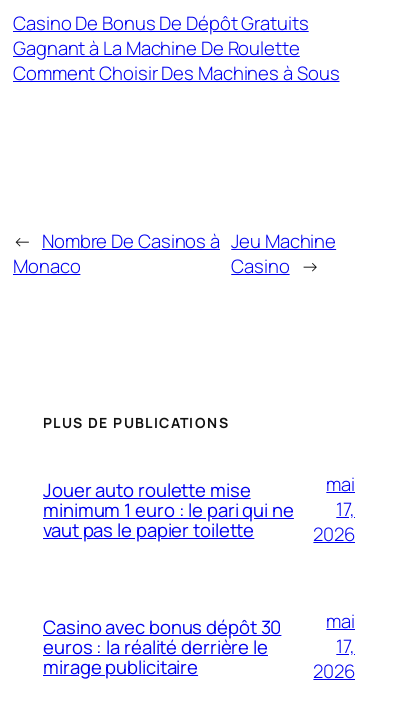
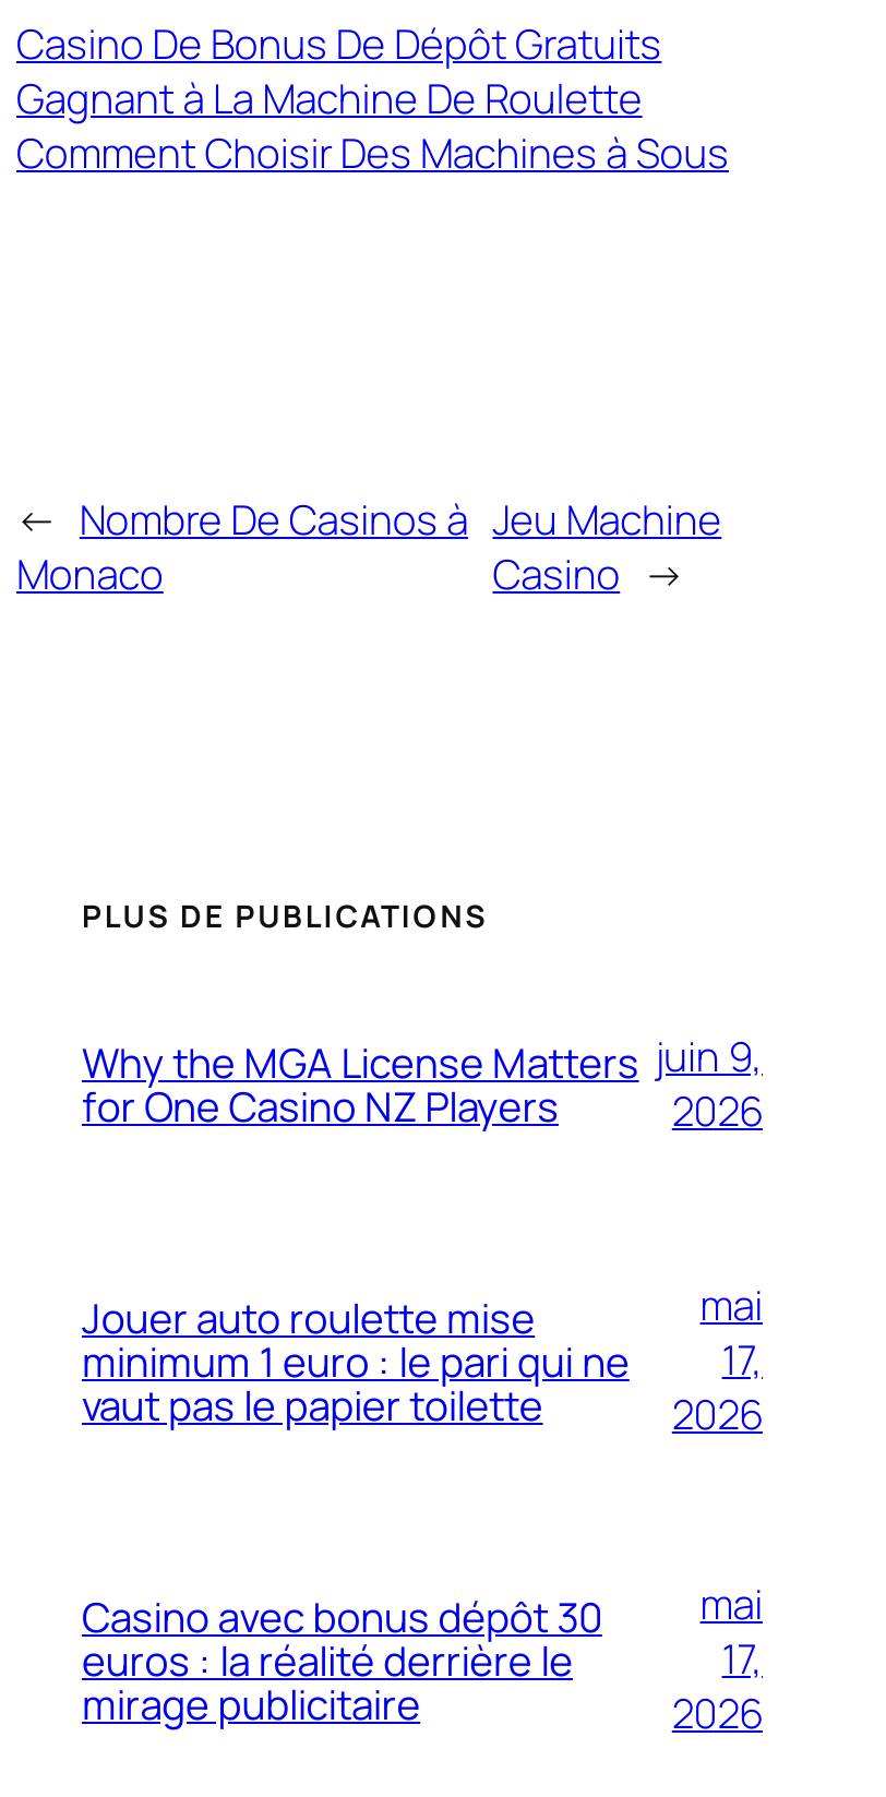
none -> [82,1034,639,1134] Why the MGA License Matters | for One Casino NZ Players
none -> [655,1027,763,1139] juin 9, | 2026

